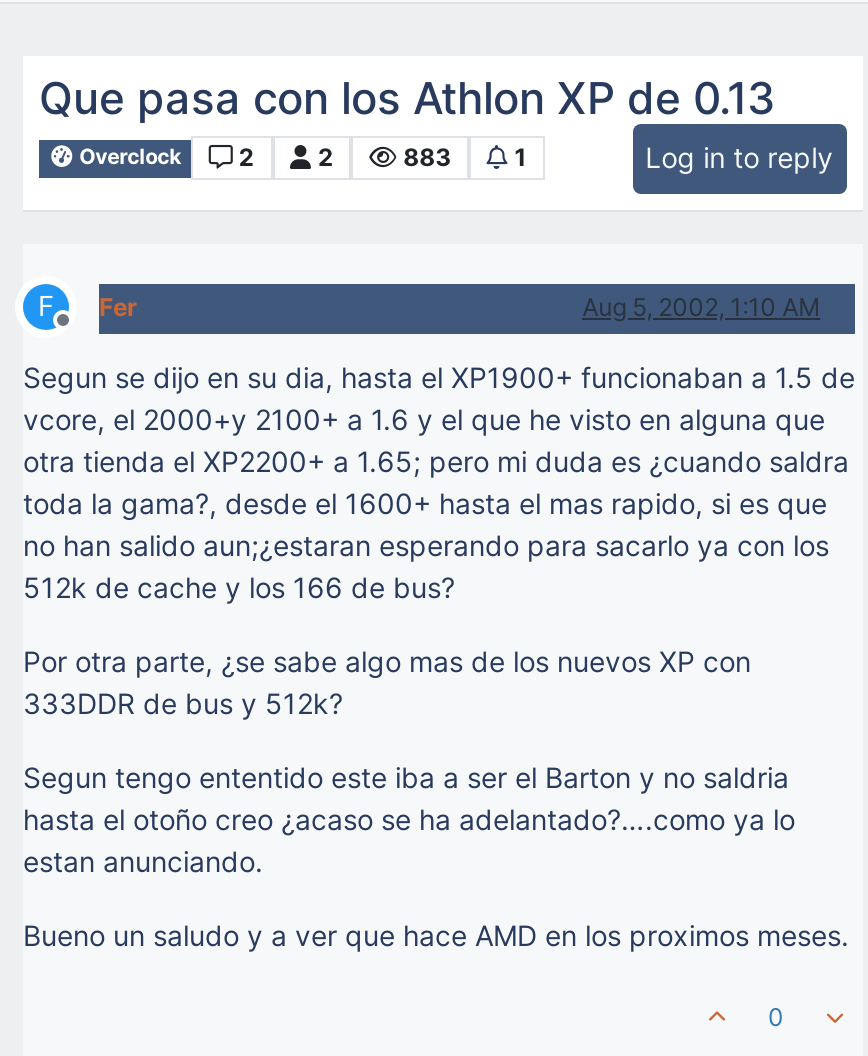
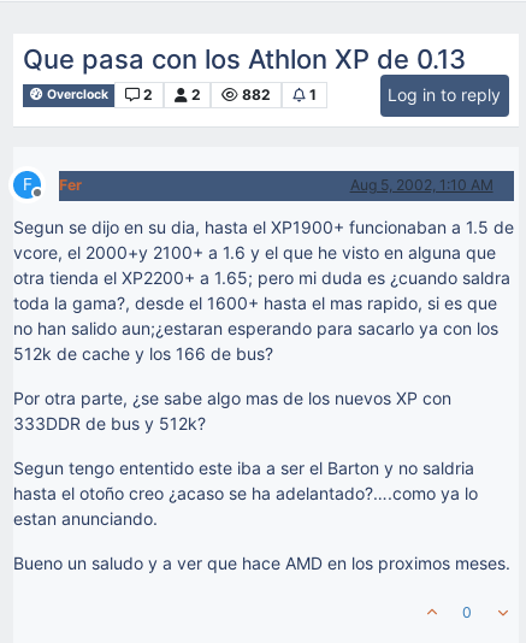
[403,142,451,172] 883 -> [242,86,271,104] 882

